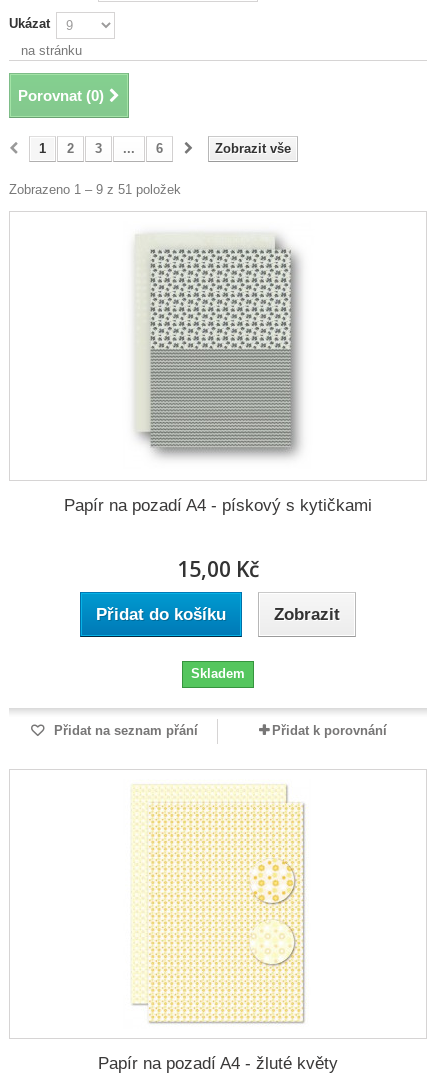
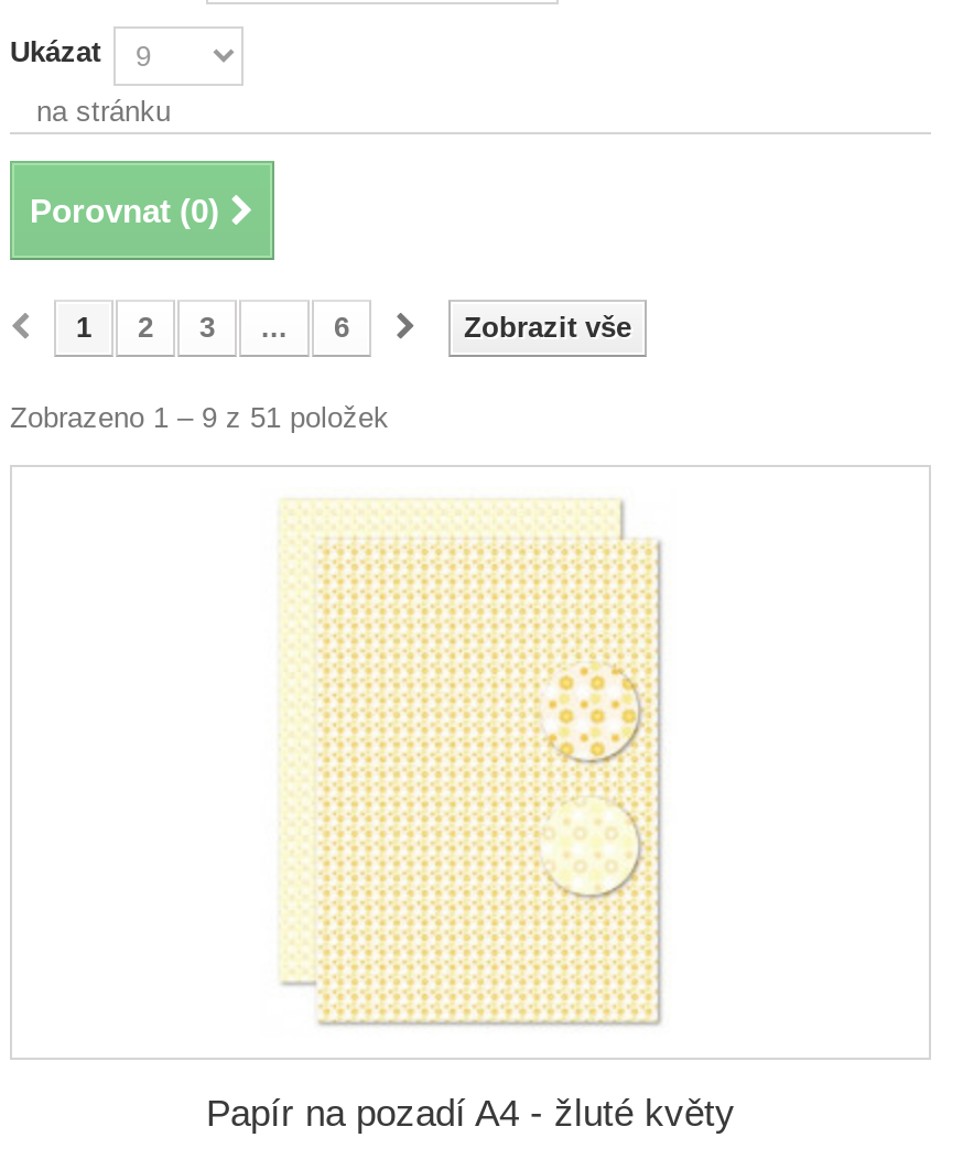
[64,235,372,681] [image] | Papír na pozadí A4 - pískový s kytičkami | 15,00 Kč | Přidat do košíku | Zobrazit | Skladem -> none
[50,723,386,738] Přidat na seznam přání | Přidat k porovnání -> none

